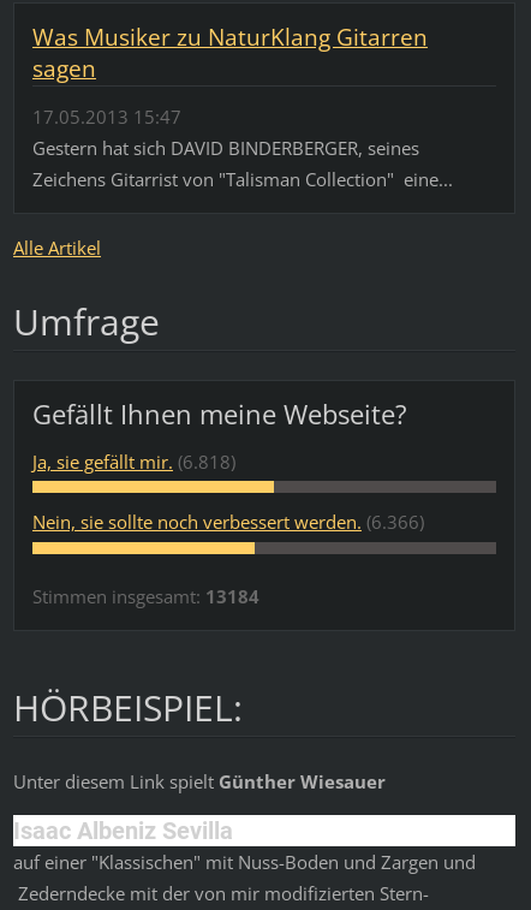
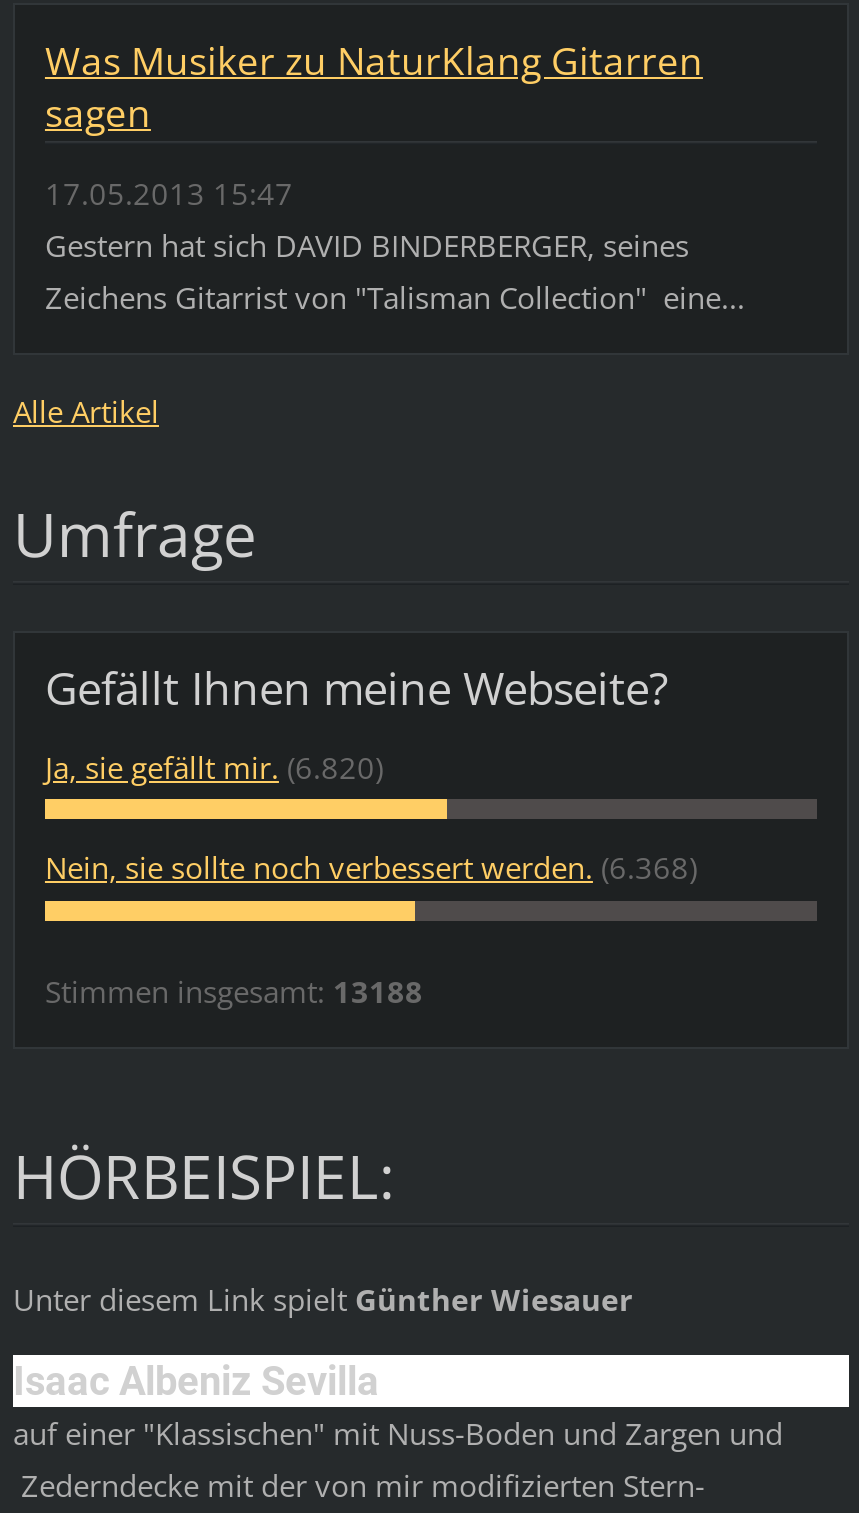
[32,449,235,473] Ja, sie gefällt mir. (6.818) -> [45,746,383,786] Ja, sie gefällt mir. (6.820)
[32,510,424,534] Nein, sie sollte noch verbessert werden. (6.366) -> [45,847,697,887] Nein, sie sollte noch verbessert werden. (6.368)
[32,584,259,608] Stimmen insgesamt: 13184 -> [45,971,423,1011] Stimmen insgesamt: 13188

